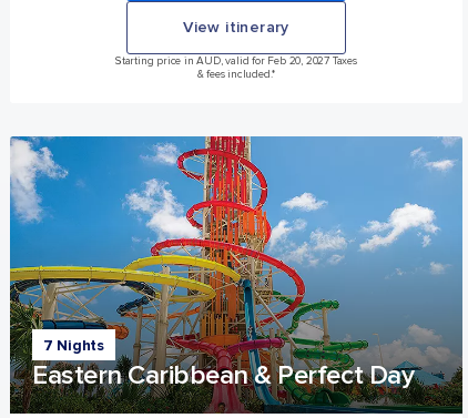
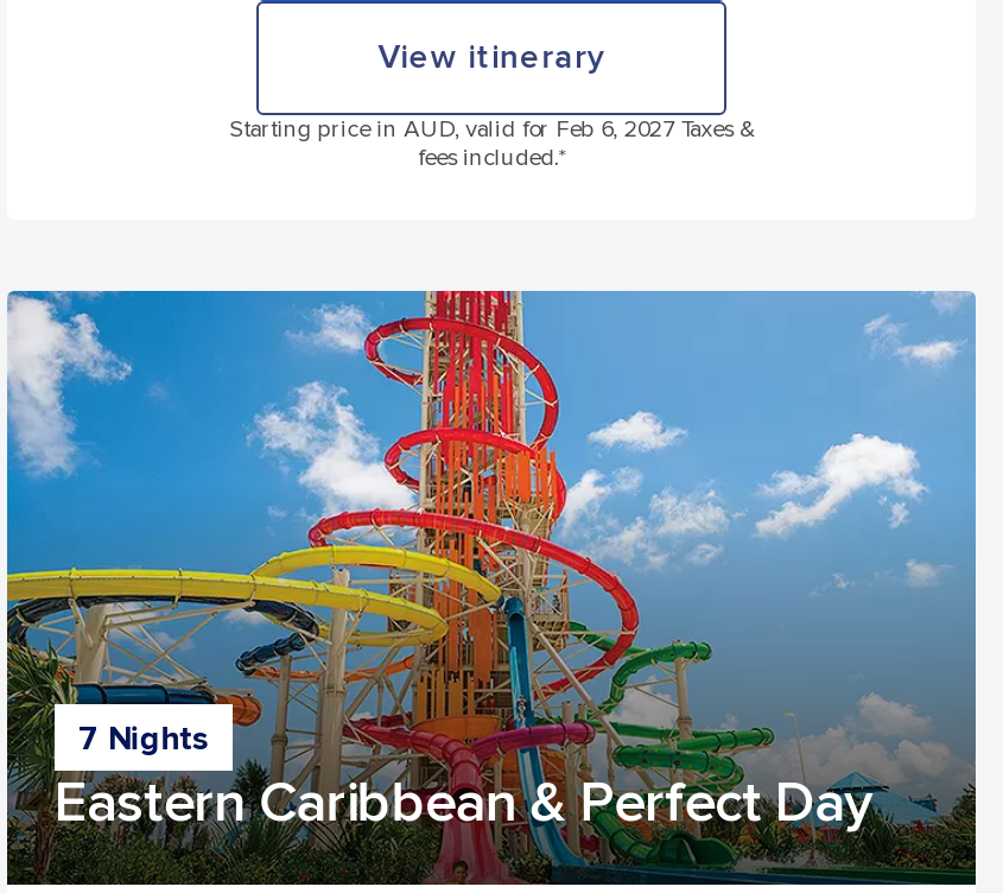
[115,54,357,81] Starting price in AUD, valid for Feb 20, 2027 Taxes | & fees included.* -> [230,116,753,173] Starting price in AUD, valid for Feb 6, 2027 Taxes & | fees included.*

